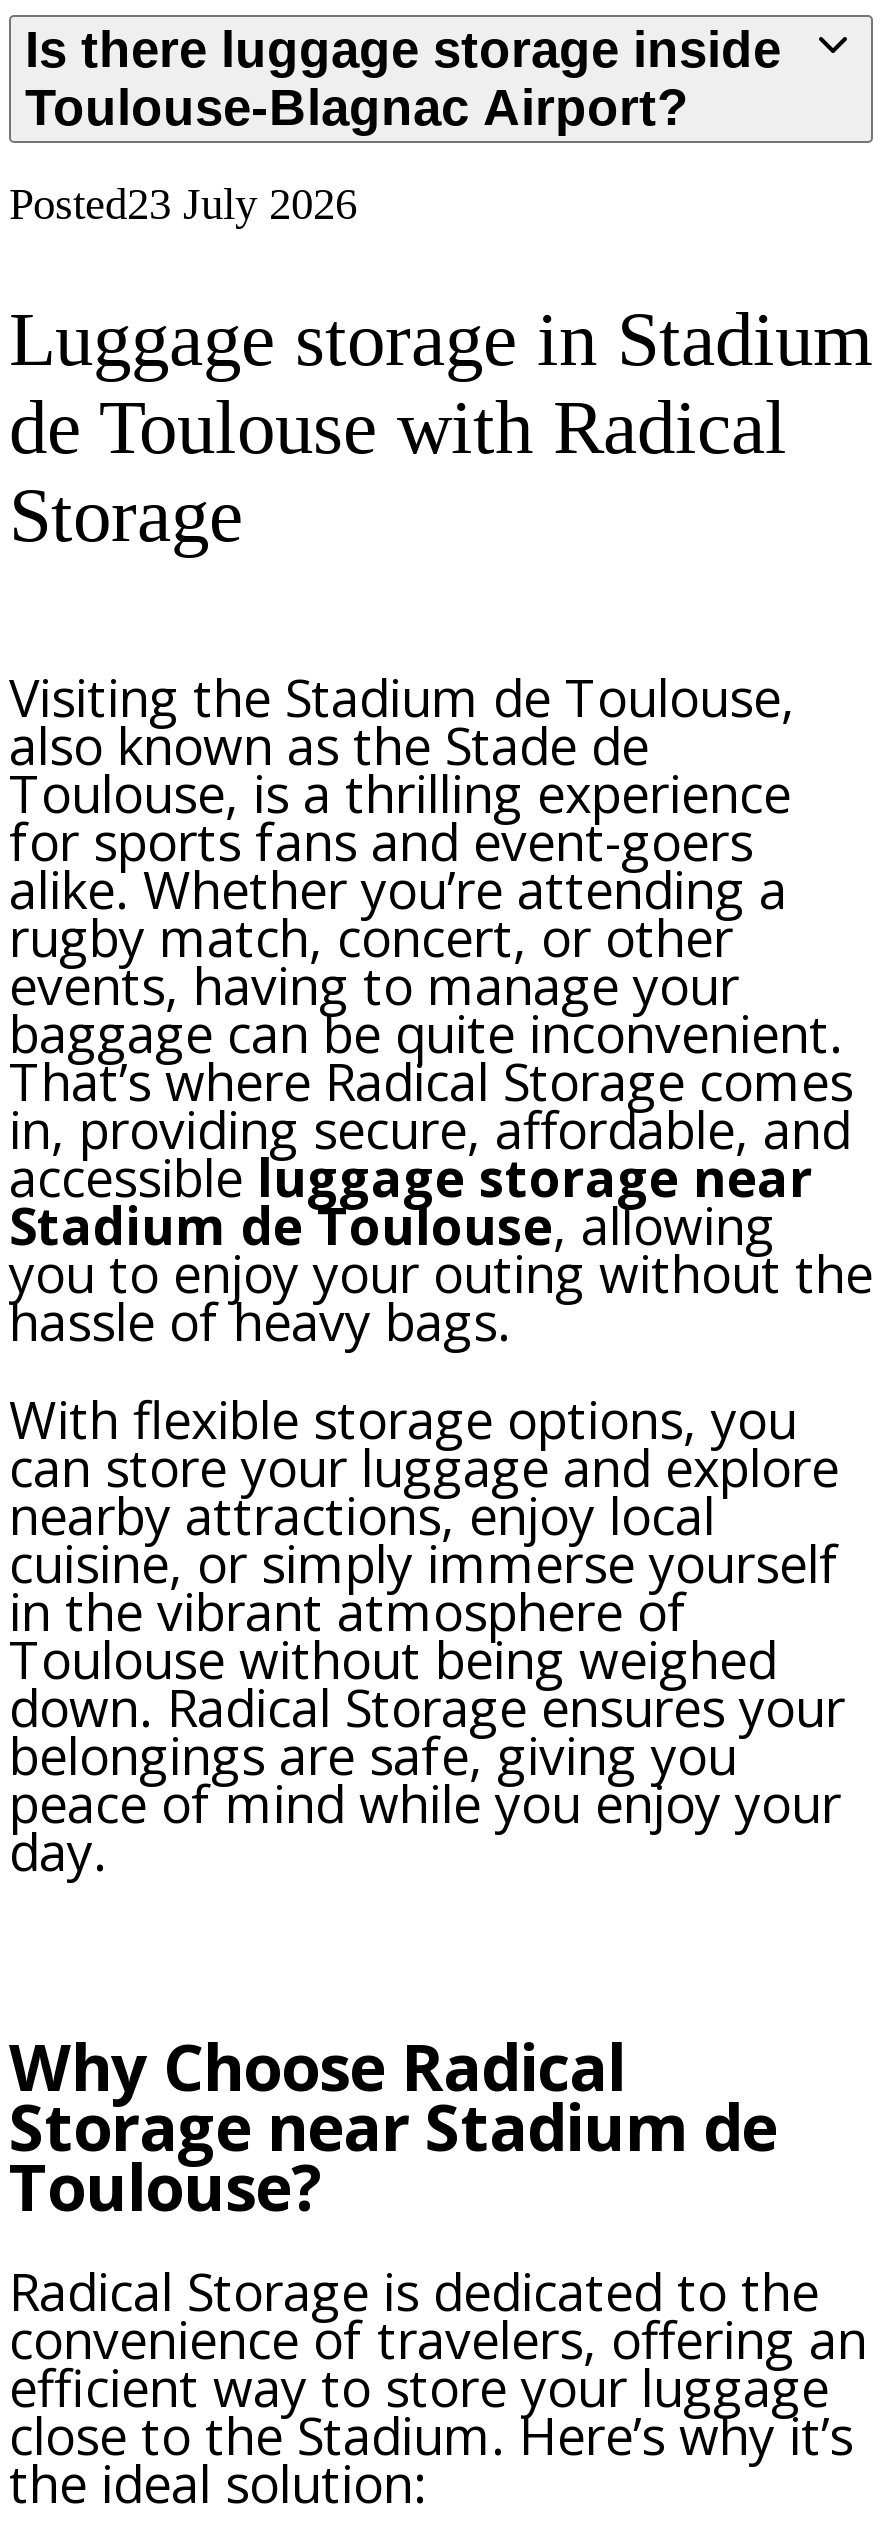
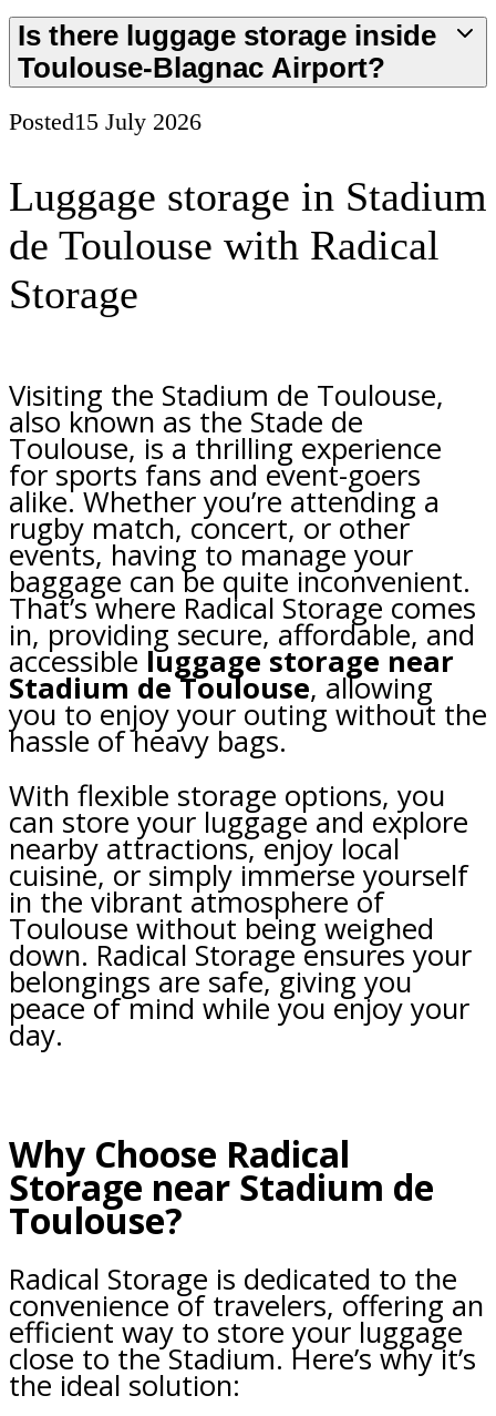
[9,180,357,230] Posted23 July 2026 -> [9,108,201,136] Posted15 July 2026

